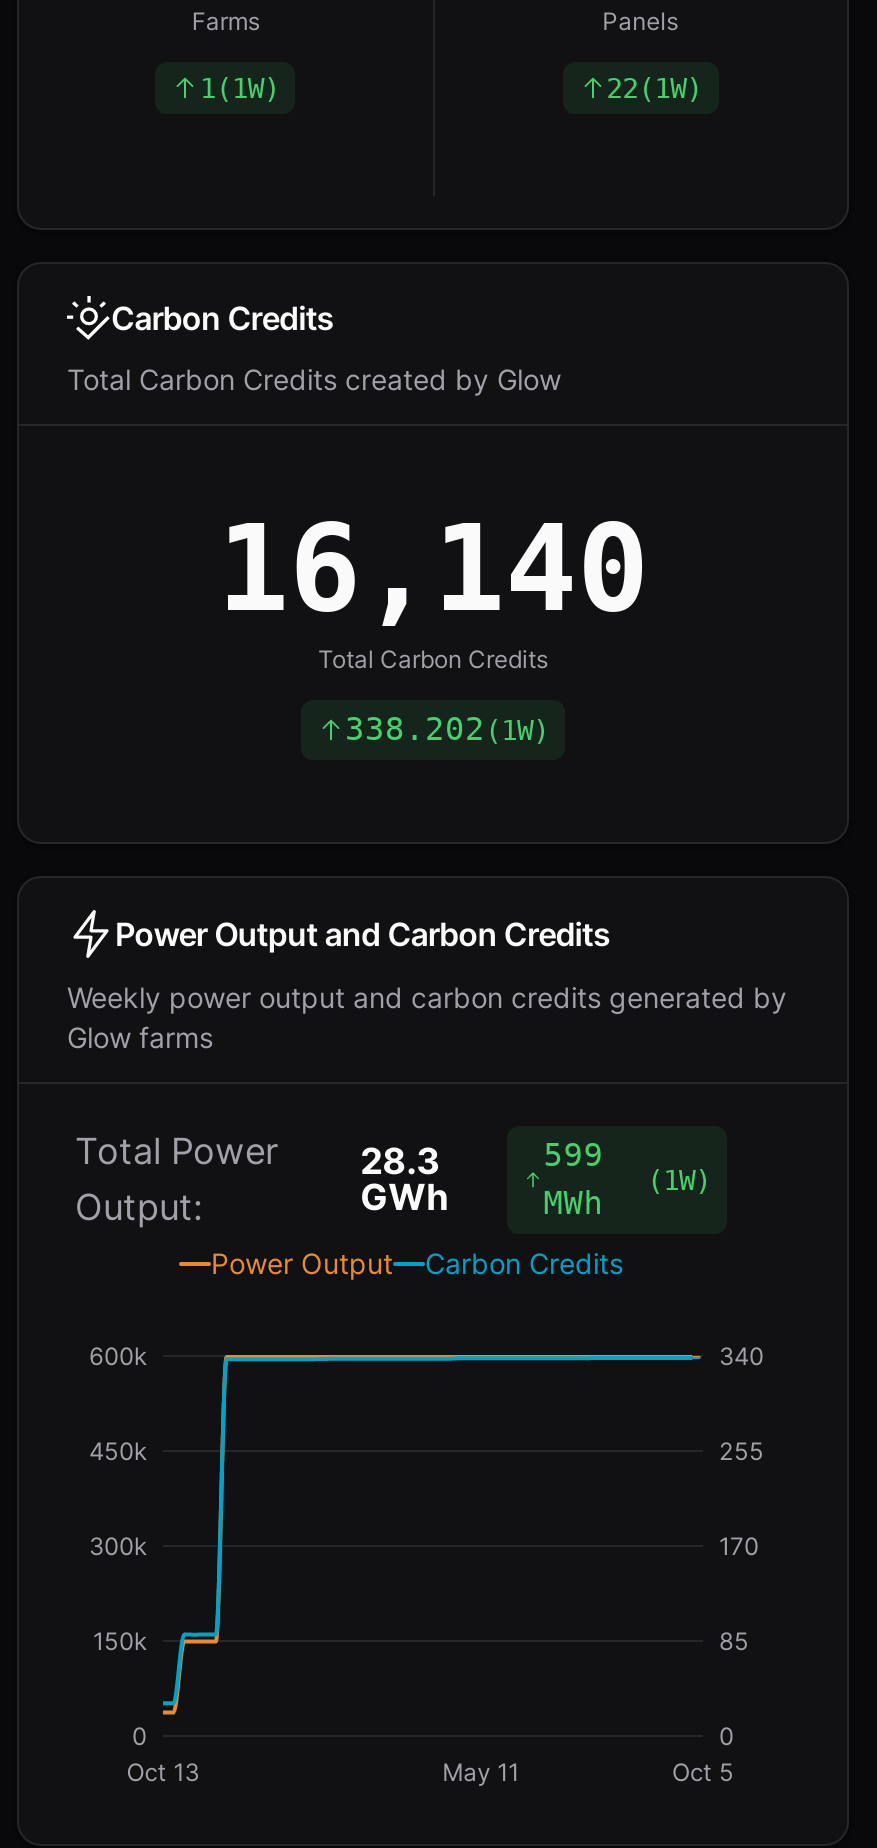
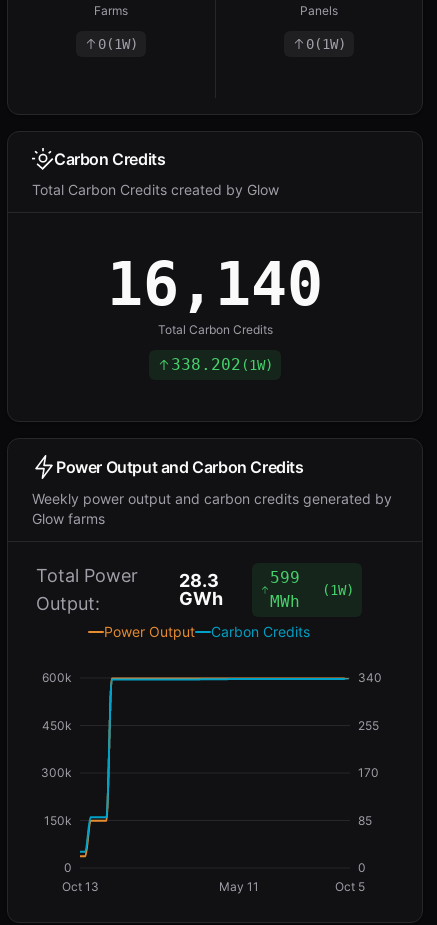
[200,72,280,104] 1 (1W) -> [98,36,138,52] 0 (1W)
[606,72,702,104] 22 (1W) -> [306,36,346,52] 0 (1W)

